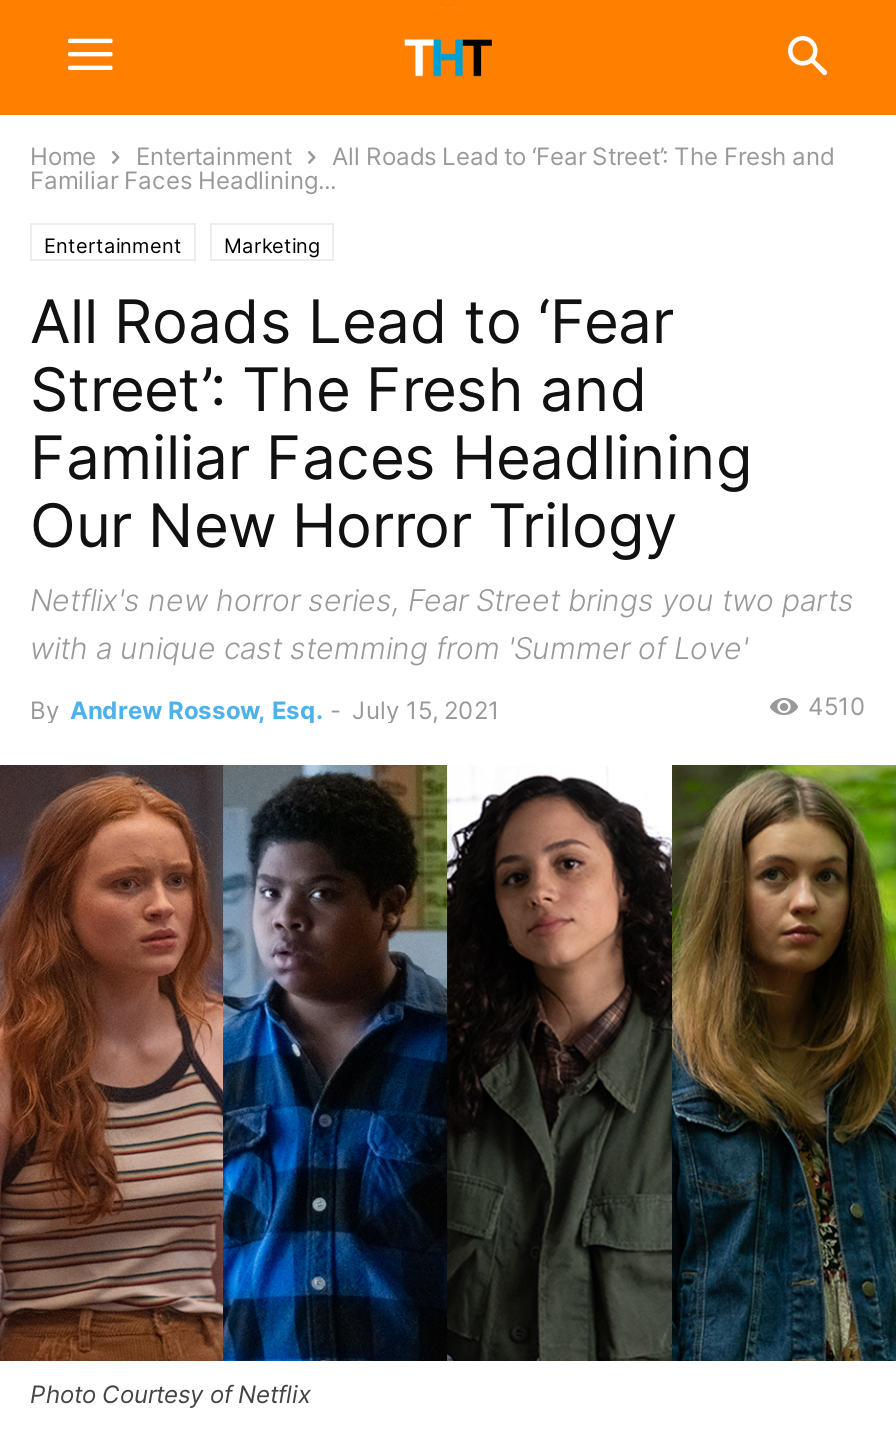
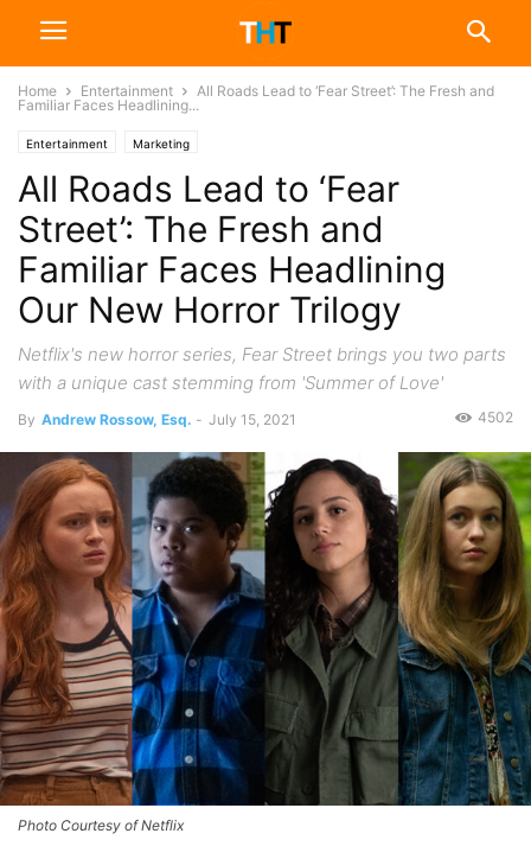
[808,691,866,721] 4510 -> [478,408,513,426] 4502

